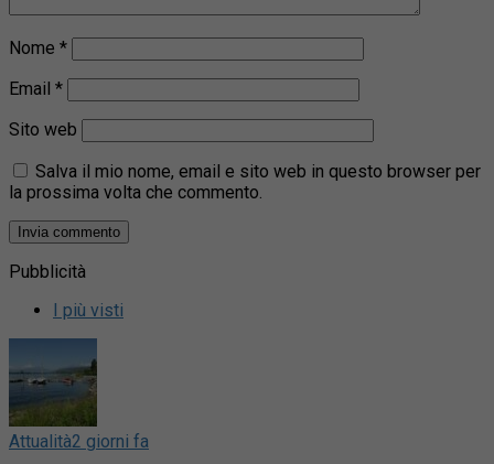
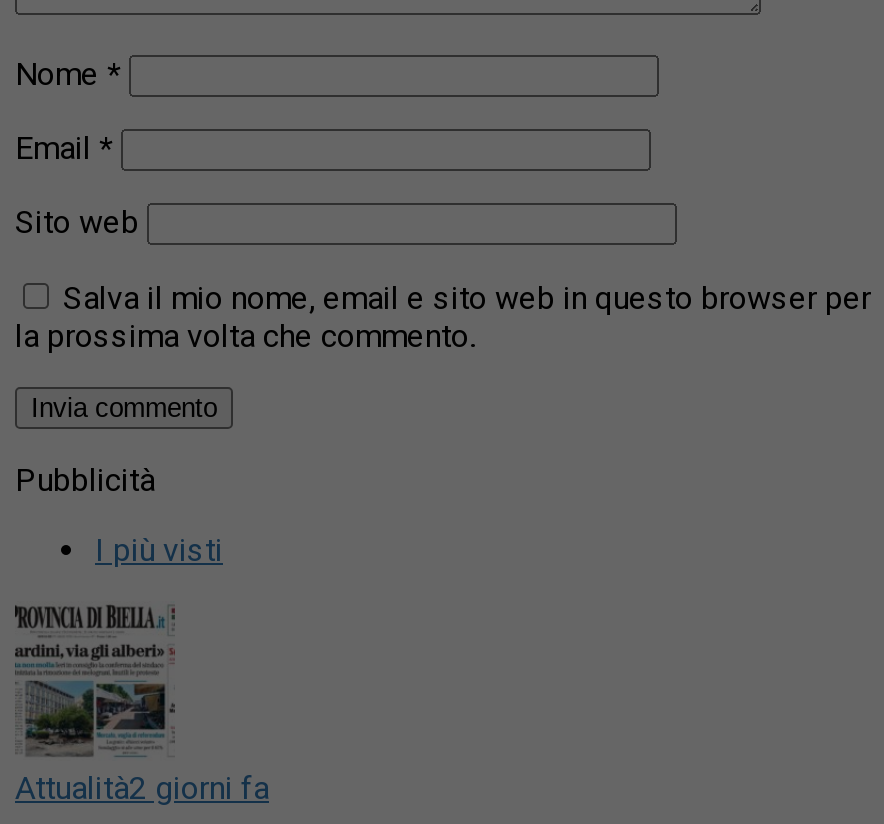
[8,337,98,428] [image] -> [13,601,175,761] [image]

